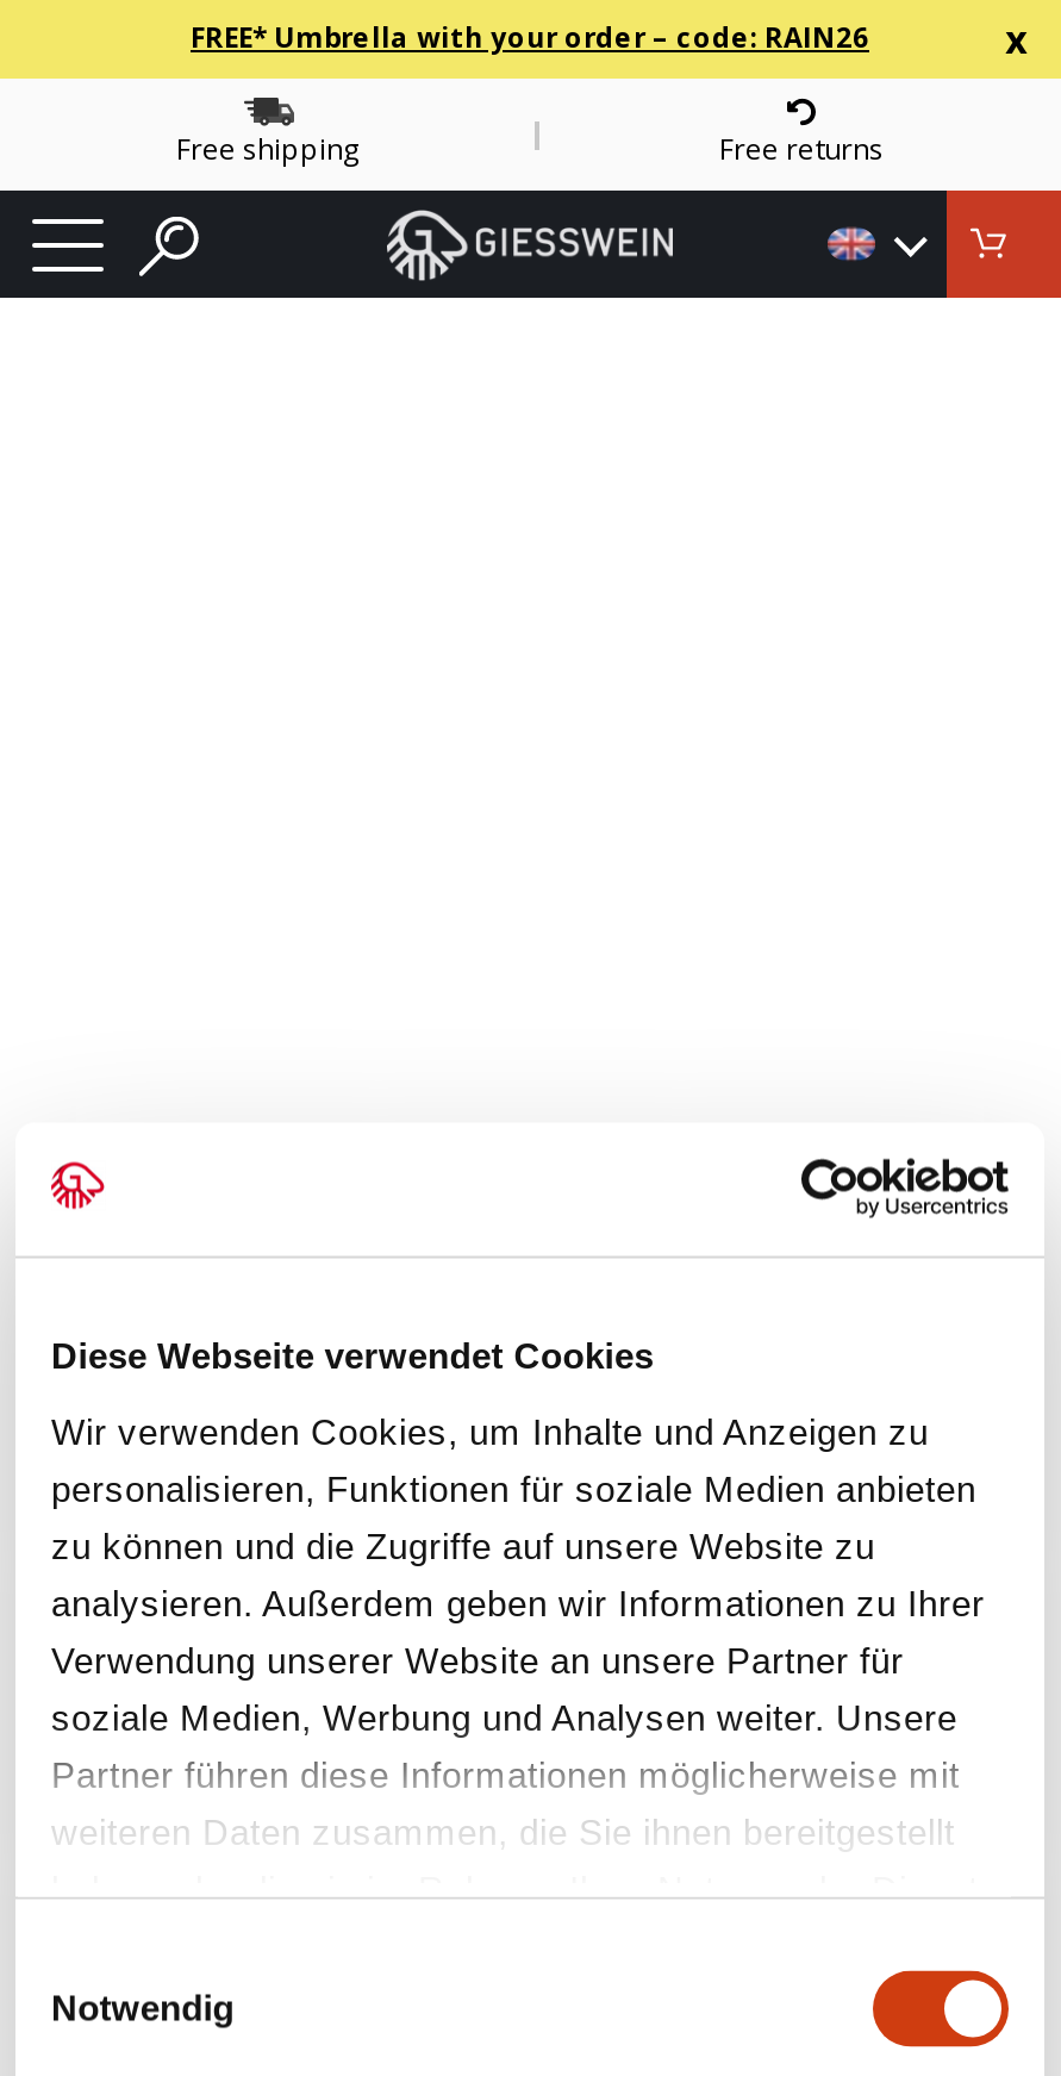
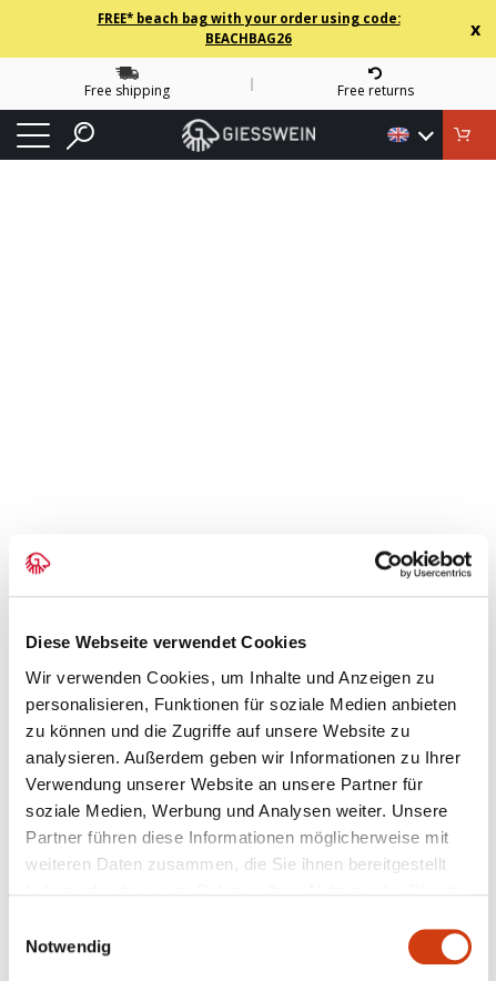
[191,19,869,55] FREE* Umbrella with your order – code: RAIN26 -> [97,10,400,47] FREE* beach bag with your order using code: | BEACHBAG26

